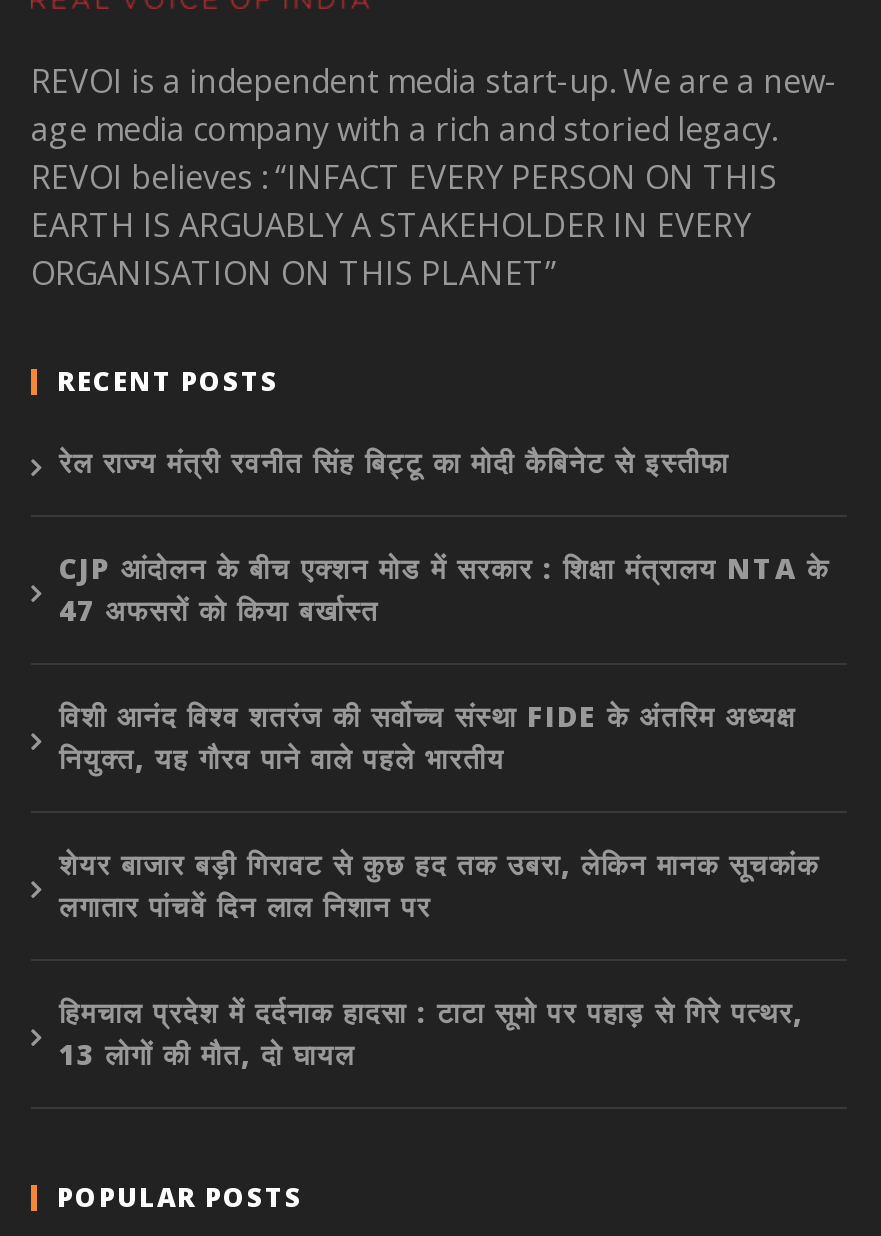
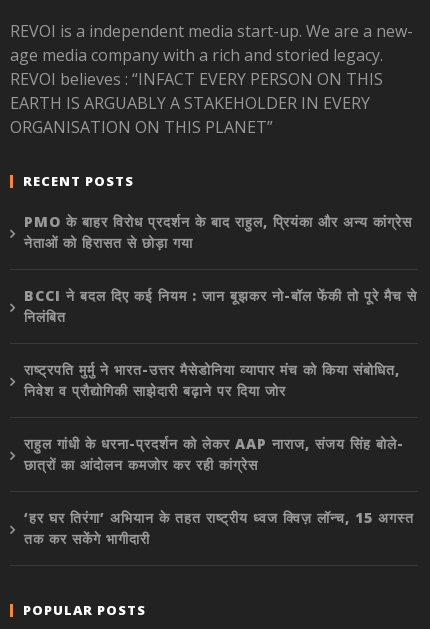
[59,444,729,482] रेल राज्य मंत्री रवनीत सिंह बिट्टू का मोदी कैबिनेट से इस्तीफा -> [24,212,412,252] PMO के बाहर विरोध प्रदर्शन के बाद राहुल, प्रियंका और अन्य कांग्रेस | नेताओं को हिरासत से छोड़ा गया
[59,550,829,630] CJP आंदोलन के बीच एक्शन मोड में सरकार : शिक्षा मंत्रालय NTA के | 47 अफसरों को किया बर्खास्त -> [24,286,417,326] BCCI ने बदल दिए कई नियम : जान बूझकर नो-बॉल फेंकी तो पूरे मैच से | निलंबित
[59,698,797,778] विशी आनंद विश्व शतरंज की सर्वोच्च संस्था FIDE के अंतरिम अध्यक्ष | नियुक्त, यह गौरव पाने वाले पहले भारतीय -> [24,360,400,400] राष्ट्रपति मुर्मु ने भारत-उत्तर मैसेडोनिया व्यापार मंच को किया संबोधित, | निवेश व प्रौद्योगिकी साझेदारी बढ़ाने पर दिया जोर
[59,846,819,926] शेयर बाजार बड़ी गिरावट से कुछ हद तक उबरा, लेकिन मानक सूचकांक | लगातार पांचवें दिन लाल निशान पर -> [24,434,404,474] राहुल गांधी के धरना-प्रदर्शन को लेकर AAP नाराज, संजय सिंह बोले- | छात्रों का आंदोलन कमजोर कर रही कांग्रेस
[59,994,803,1074] हिमचाल प्रदेश में दर्दनाक हादसा : टाटा सूमो पर पहाड़ से गिरे पत्थर, | 13 लोगों की मौत, दो घायल -> [24,508,414,548] ‘हर घर तिरंगा’ अभियान के तहत राष्ट्रीय ध्वज क्विज़ लॉन्च, 15 अगस्त | तक कर सकेंगे भागीदारी

